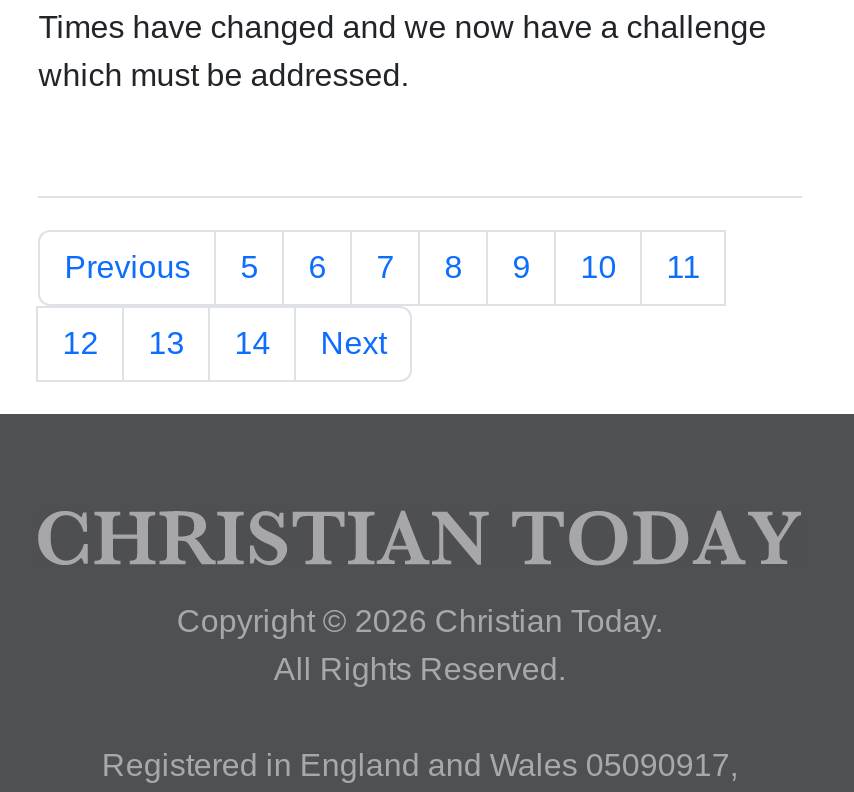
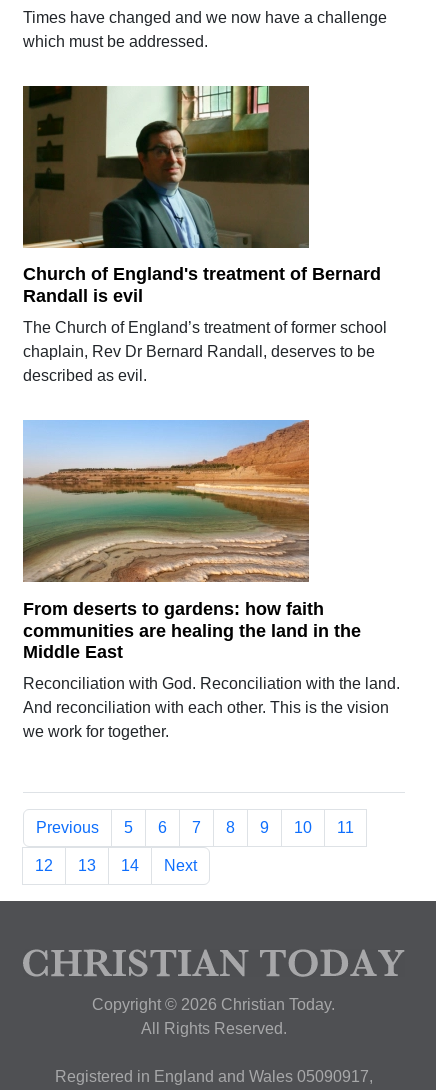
none -> [22,85,387,384] [image] | Church of England's treatment of Bernard | Randall is evil | The Church of England’s treatment of former school | chaplain, Rev Dr Bernard Randall, deserves to be | described as evil.
none -> [22,419,400,740] [image] | From deserts to gardens: how faith | communities are healing the land in the | Middle East | Reconciliation with God. Reconciliation with the land. | And reconciliation with each other. This is the vision | we work for together.

